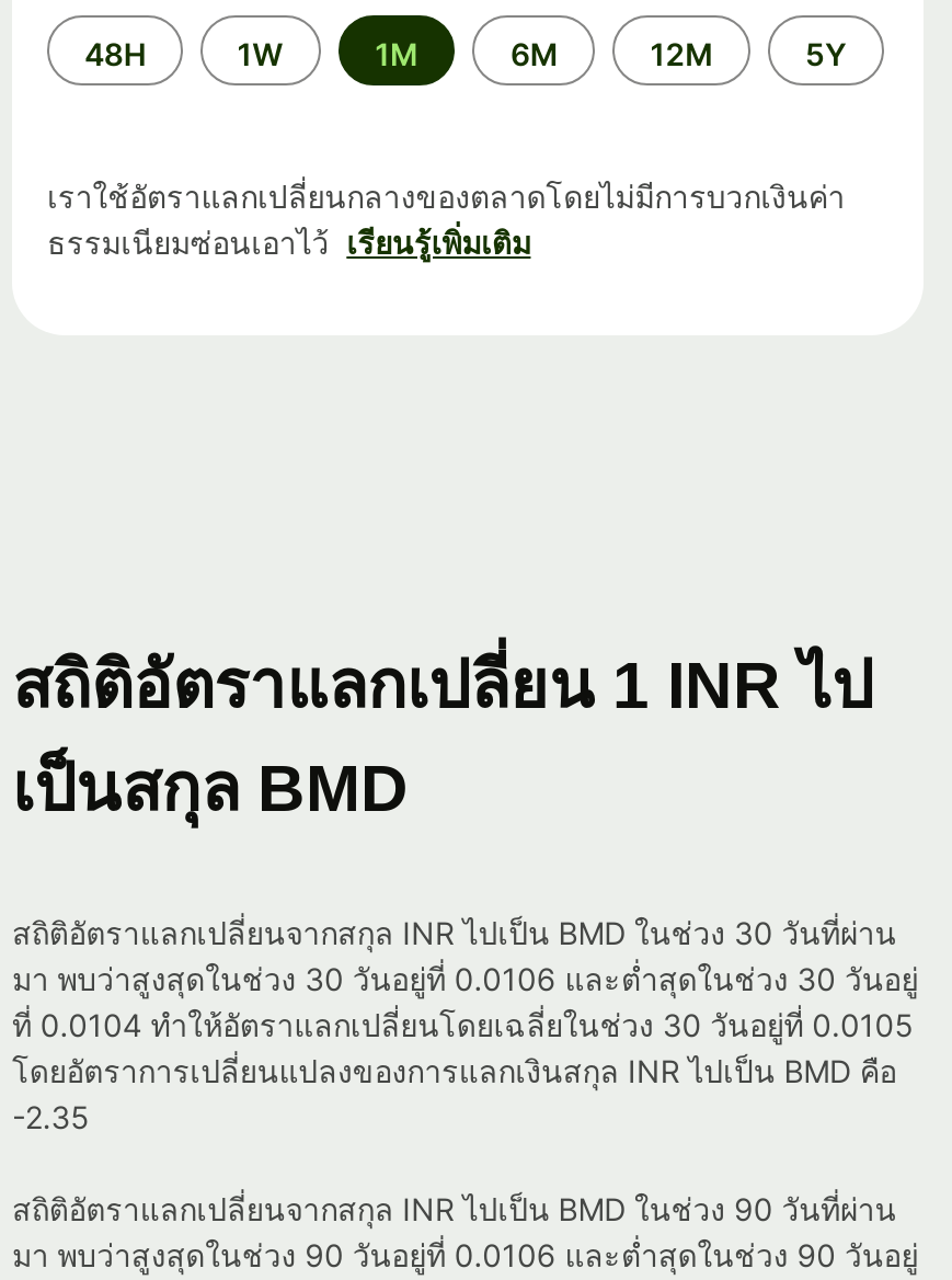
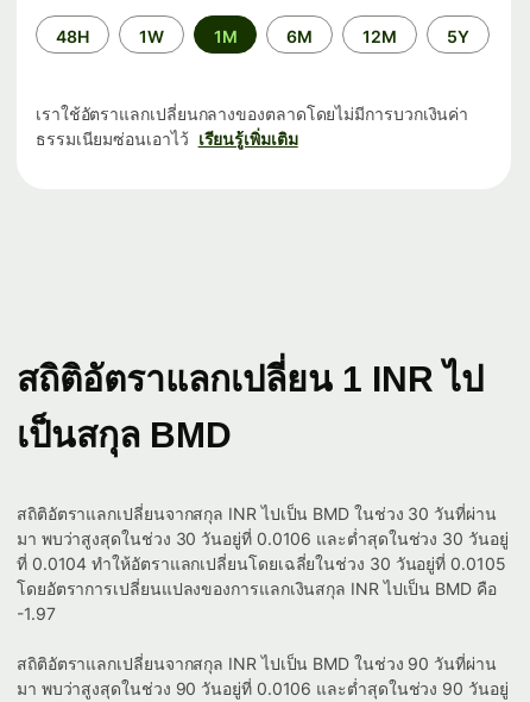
[12,1098,90,1136] -2.35 -> [17,603,55,624] -1.97

